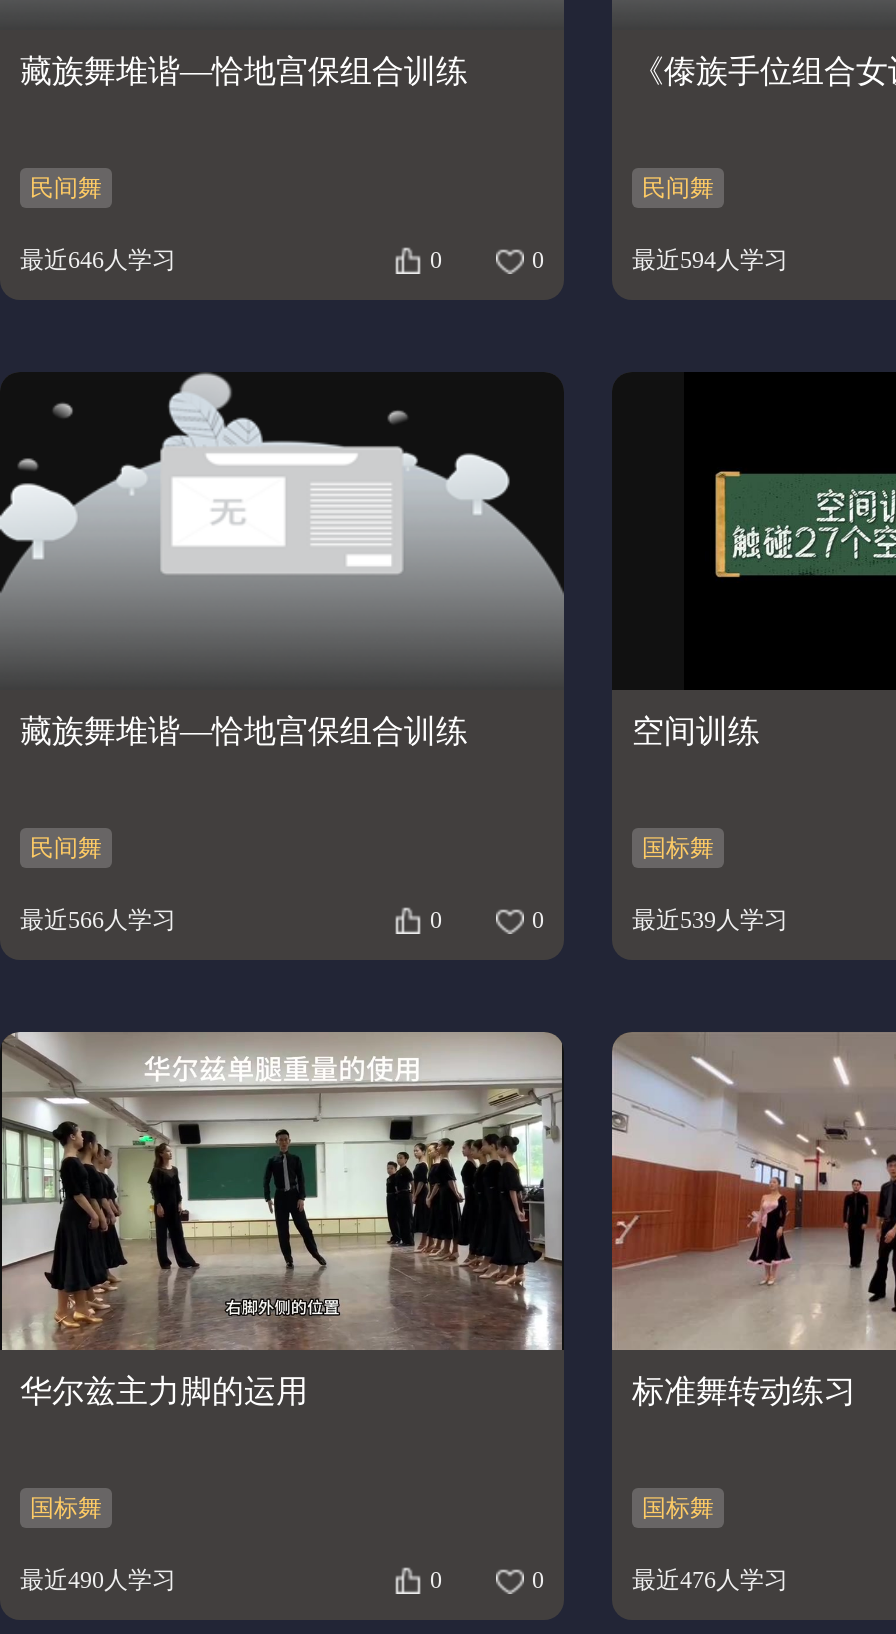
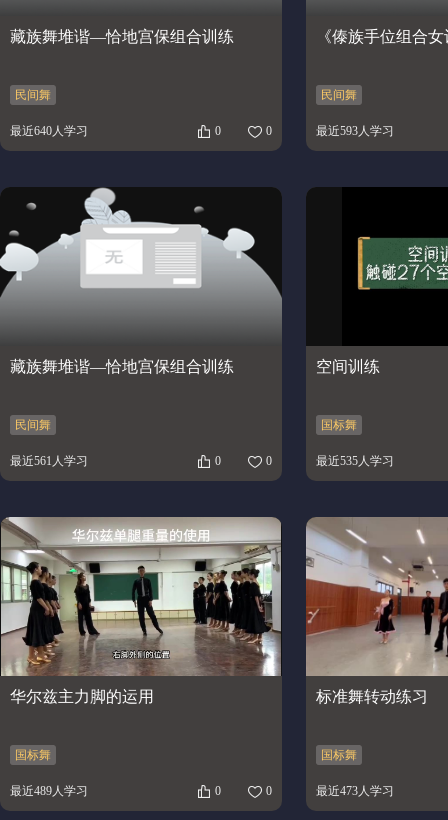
[20,246,176,274] 最近646人学习 -> [10,124,88,138] 最近640人学习
[632,246,788,274] 最近594人学习 -> [316,124,394,138] 最近593人学习
[20,906,176,934] 最近566人学习 -> [10,454,88,468] 最近561人学习
[632,906,788,934] 最近539人学习 -> [316,454,394,468] 最近535人学习
[20,1566,176,1594] 最近490人学习 -> [10,784,88,798] 最近489人学习
[632,1566,788,1594] 最近476人学习 -> [316,784,394,798] 最近473人学习

